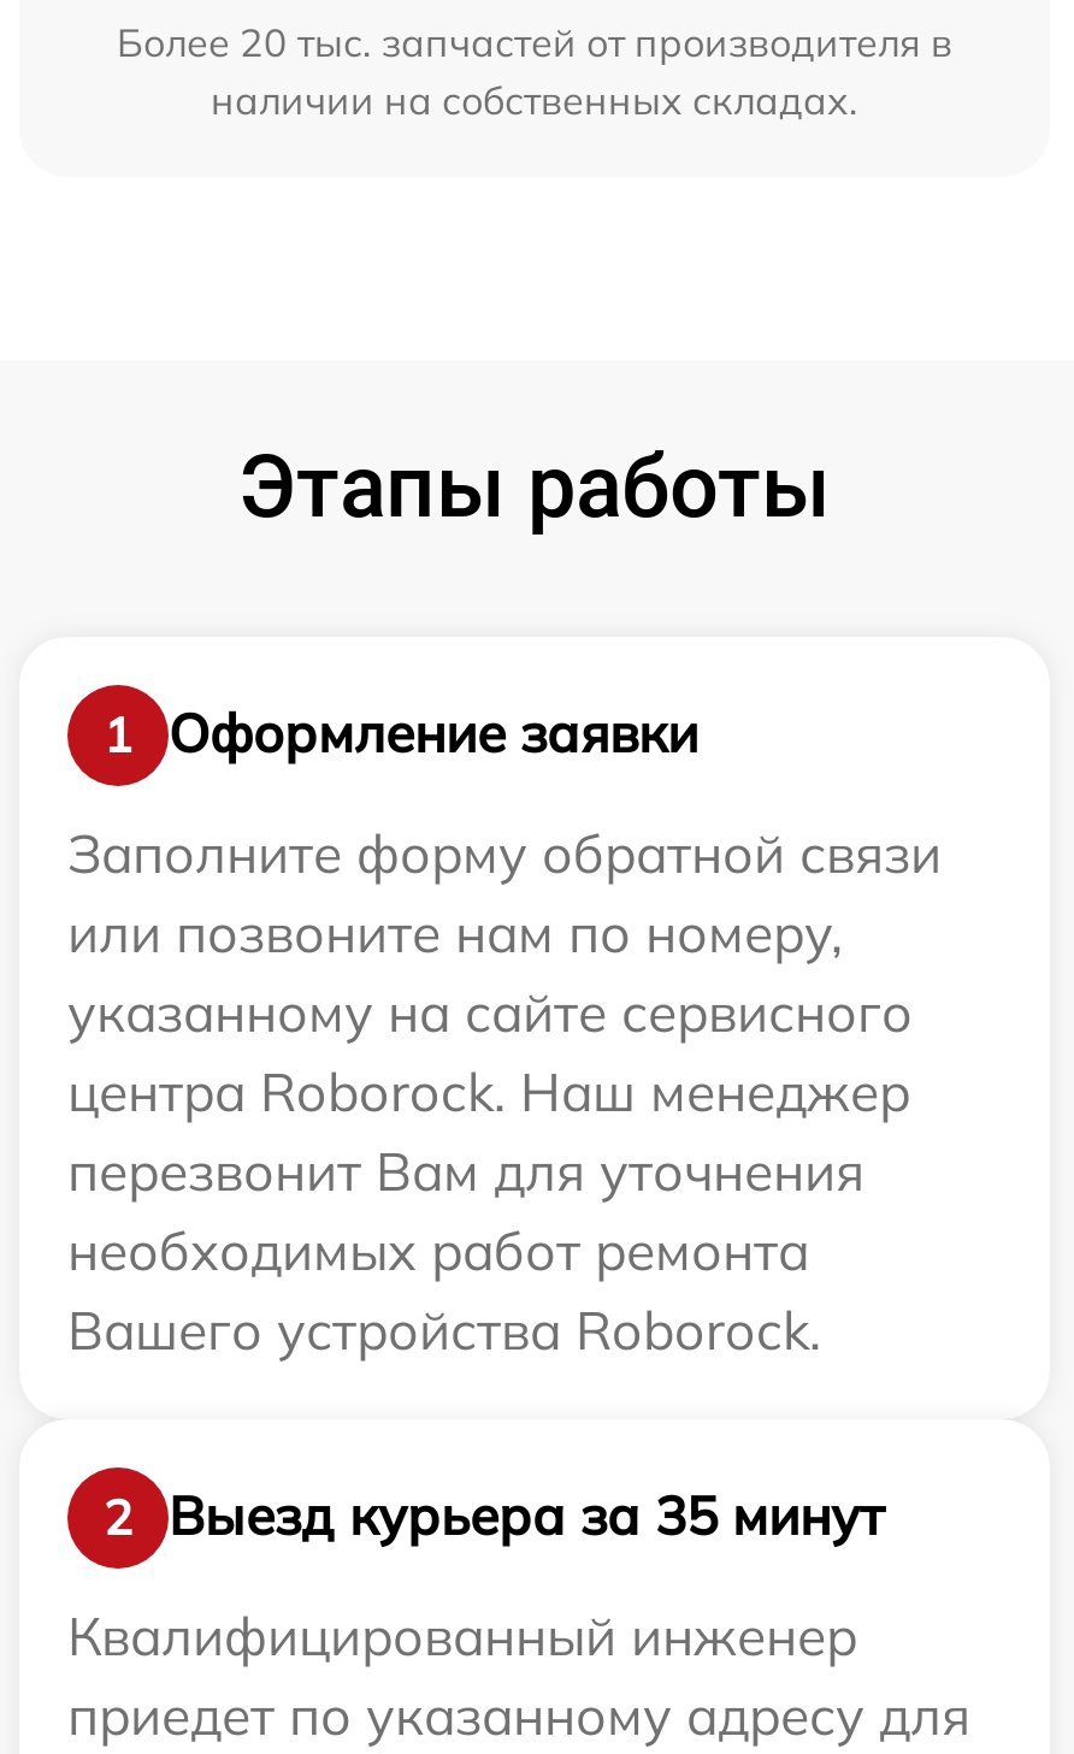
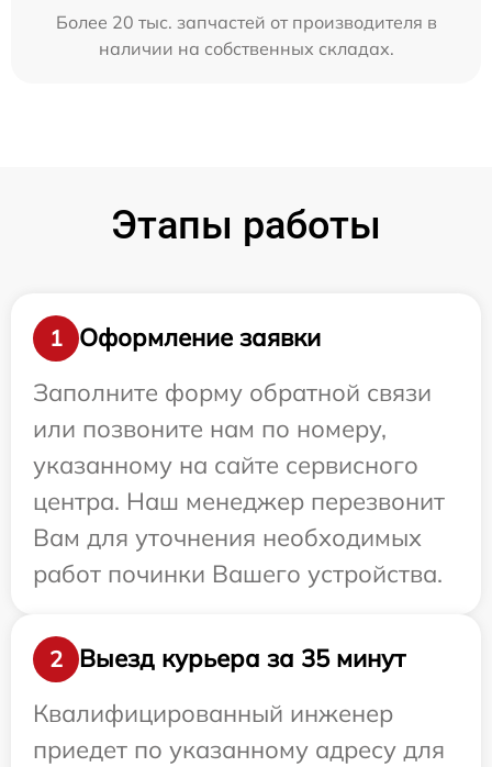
[67,1057,910,1363] центра Roborock. Наш менеджер | перезвонит Вам для уточнения | необходимых работ ремонта | Вашего устройства Roborock. -> [33,485,445,588] центра. Наш менеджер перезвонит | Вам для уточнения необходимых | работ починки Вашего устройства.

